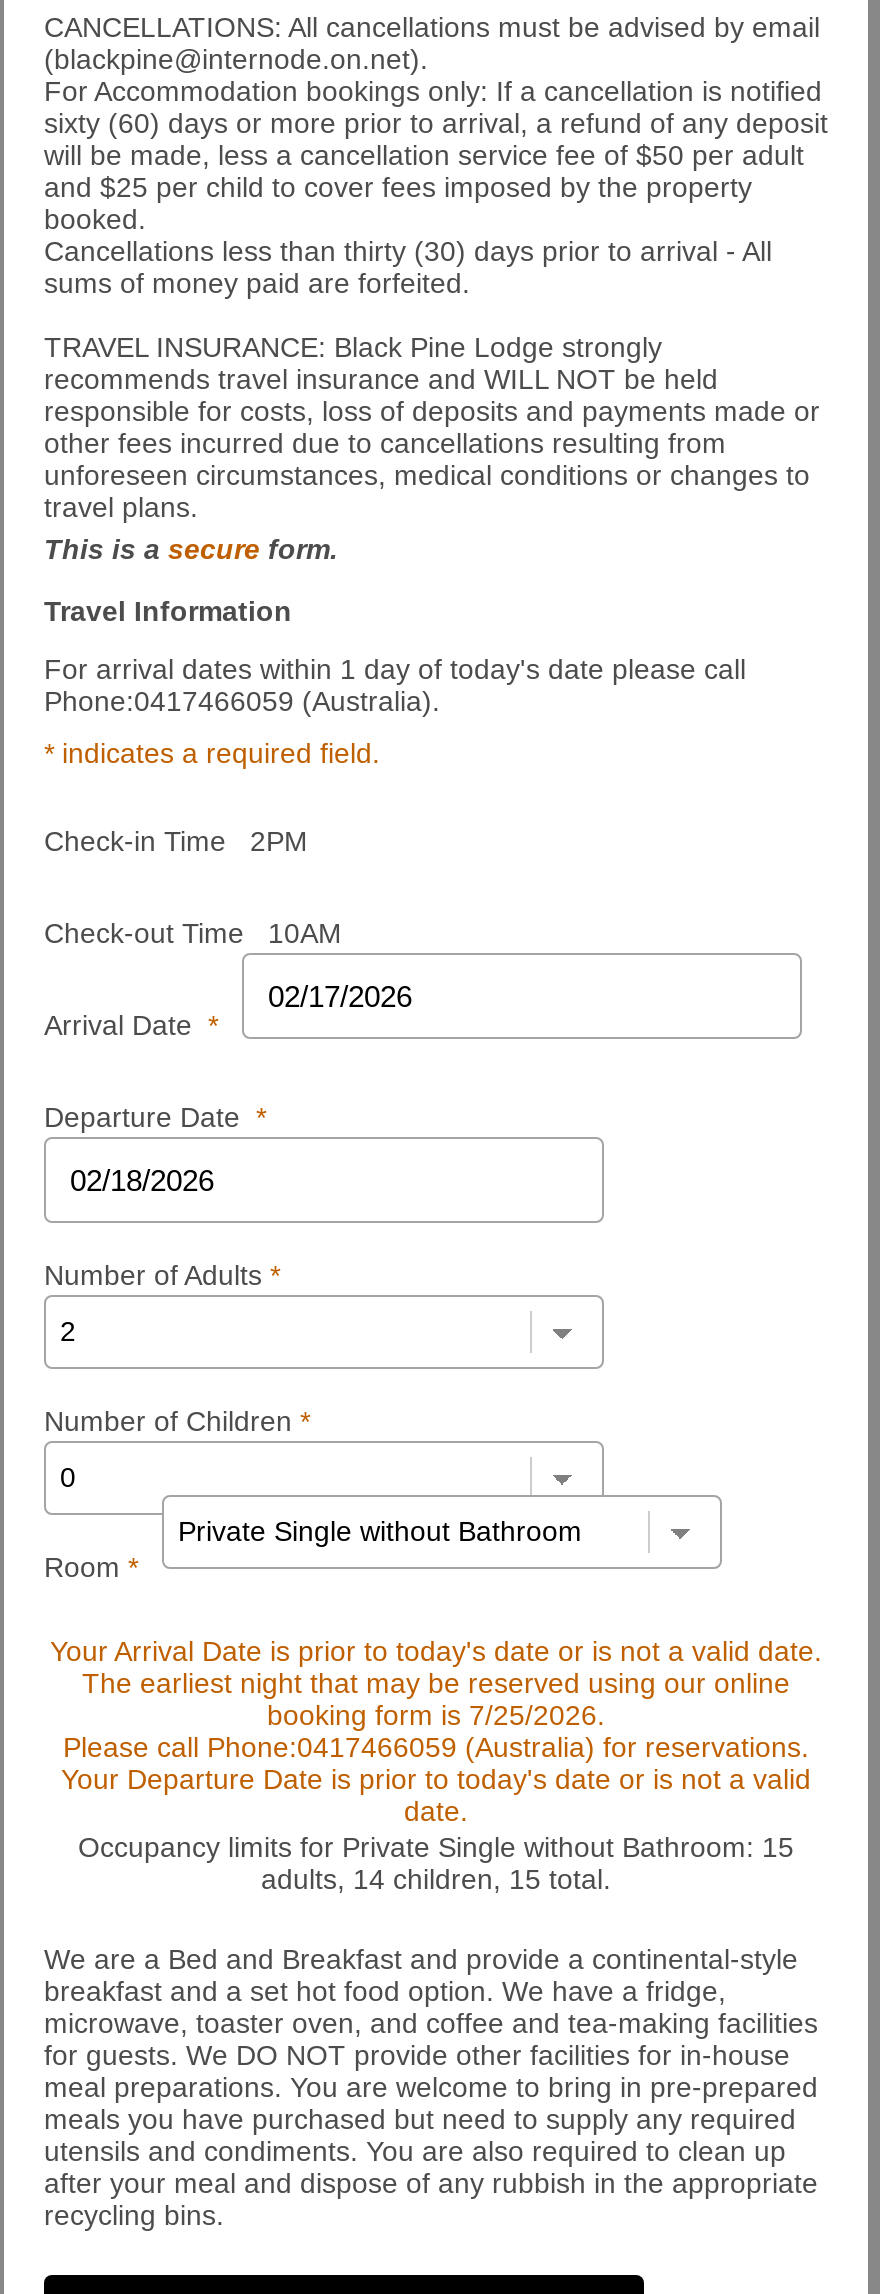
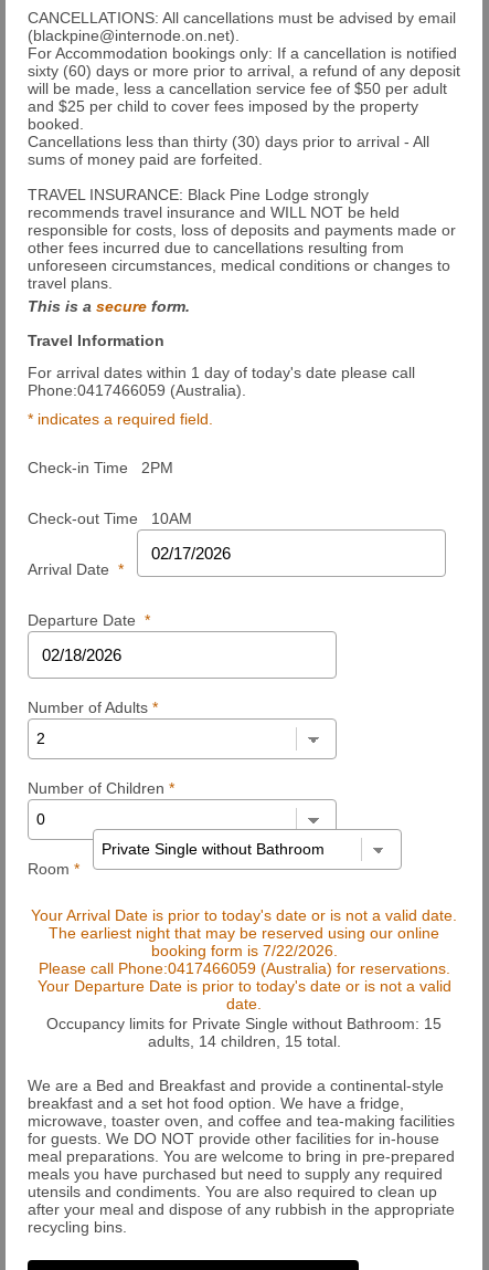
[267,1699,605,1731] booking form is 7/25/2026. -> [151,942,337,959] booking form is 7/22/2026.

